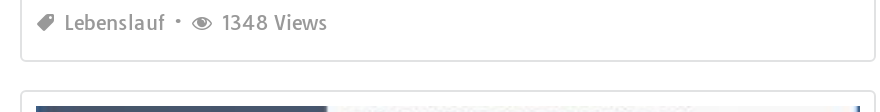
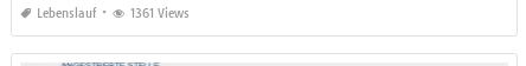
[222,9,328,35] 1348 Views -> [130,5,190,21] 1361 Views

